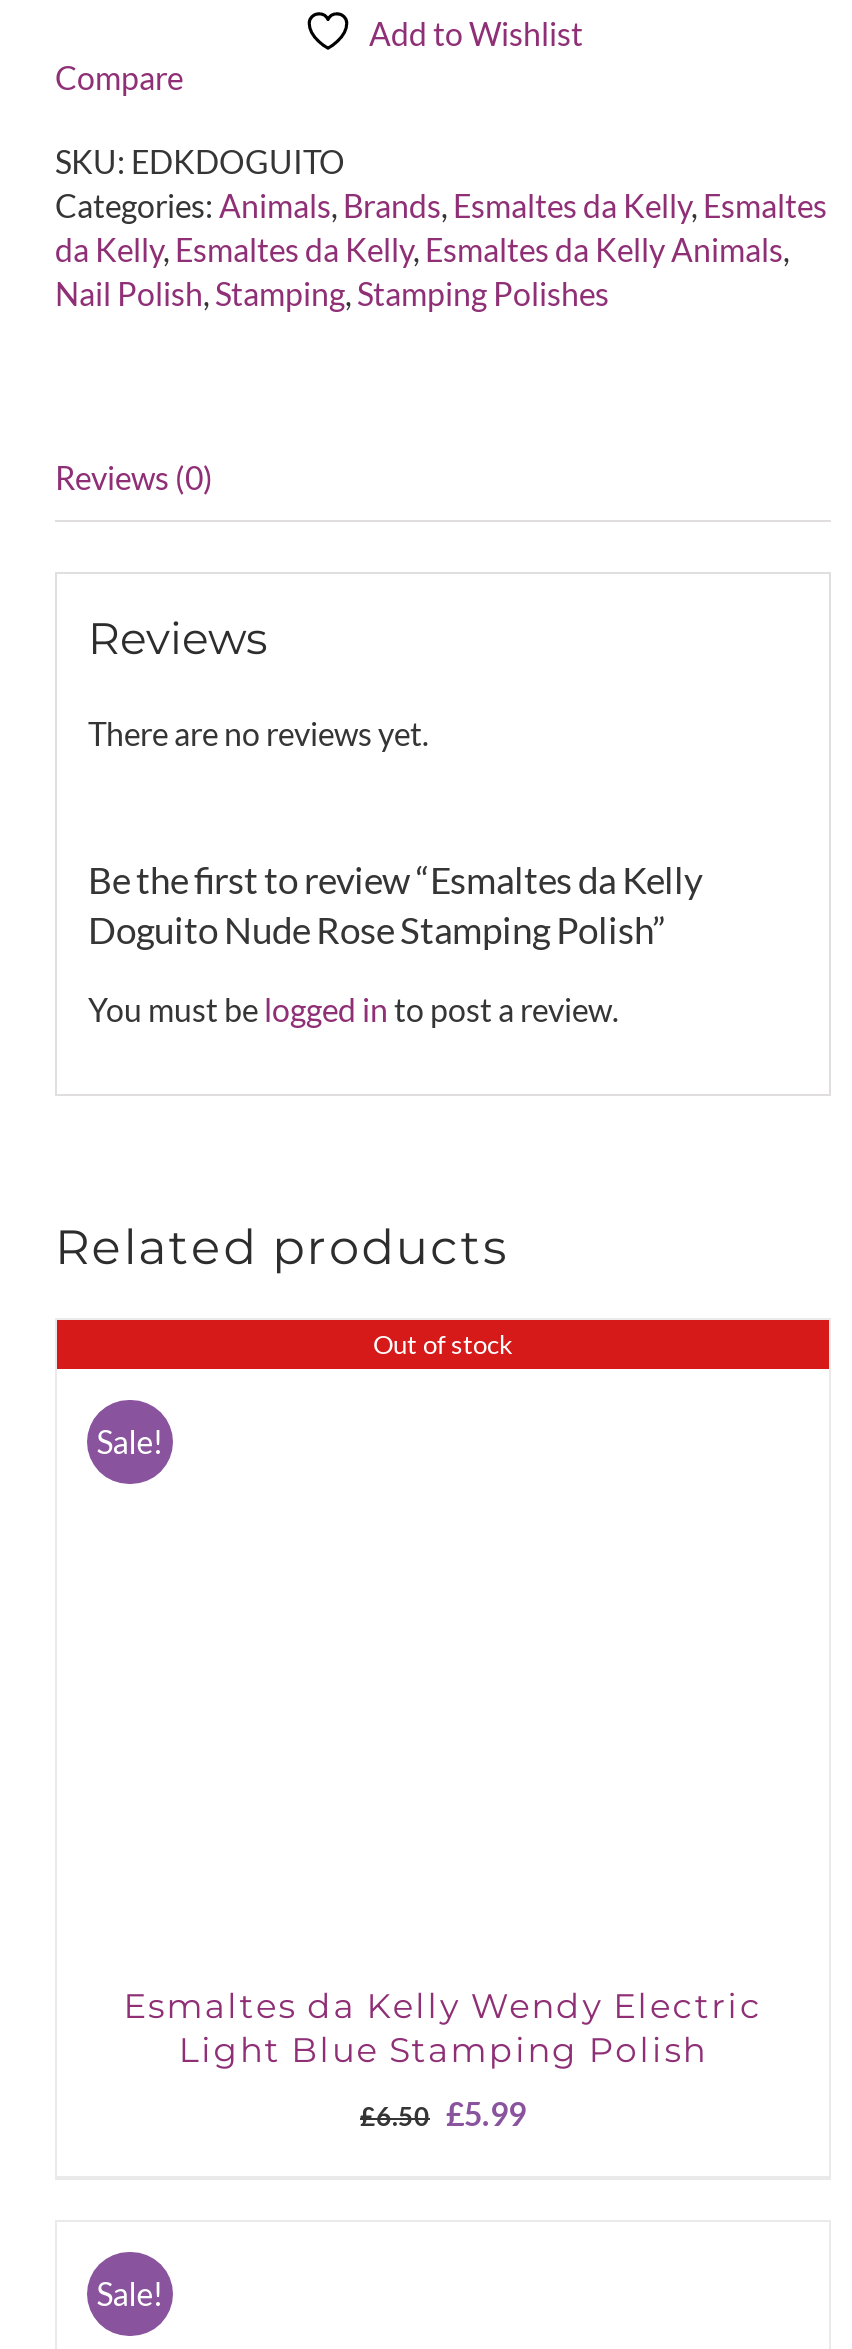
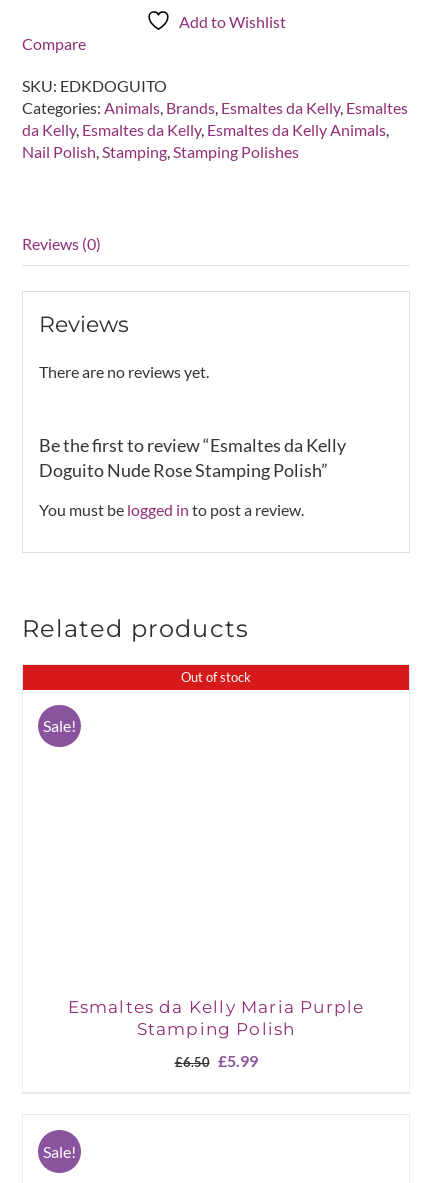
[124,1985,762,2069] Esmaltes da Kelly Wendy Electric | Light Blue Stamping Polish -> [67,997,364,1039] Esmaltes da Kelly Maria Purple | Stamping Polish

